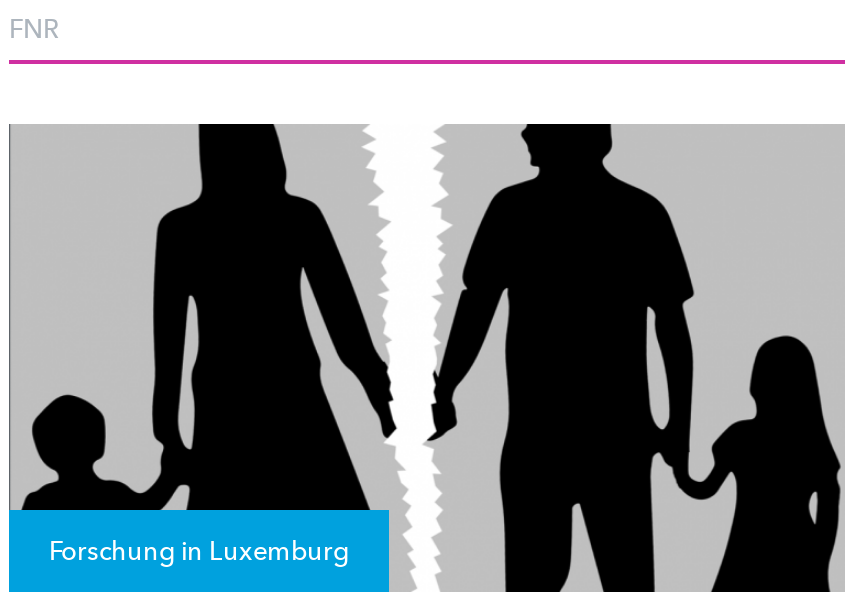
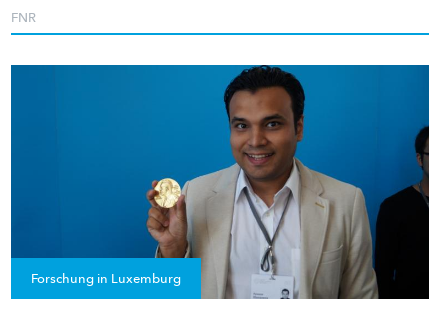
[9,122,845,594] [image] -> [10,64,430,300] [image]

